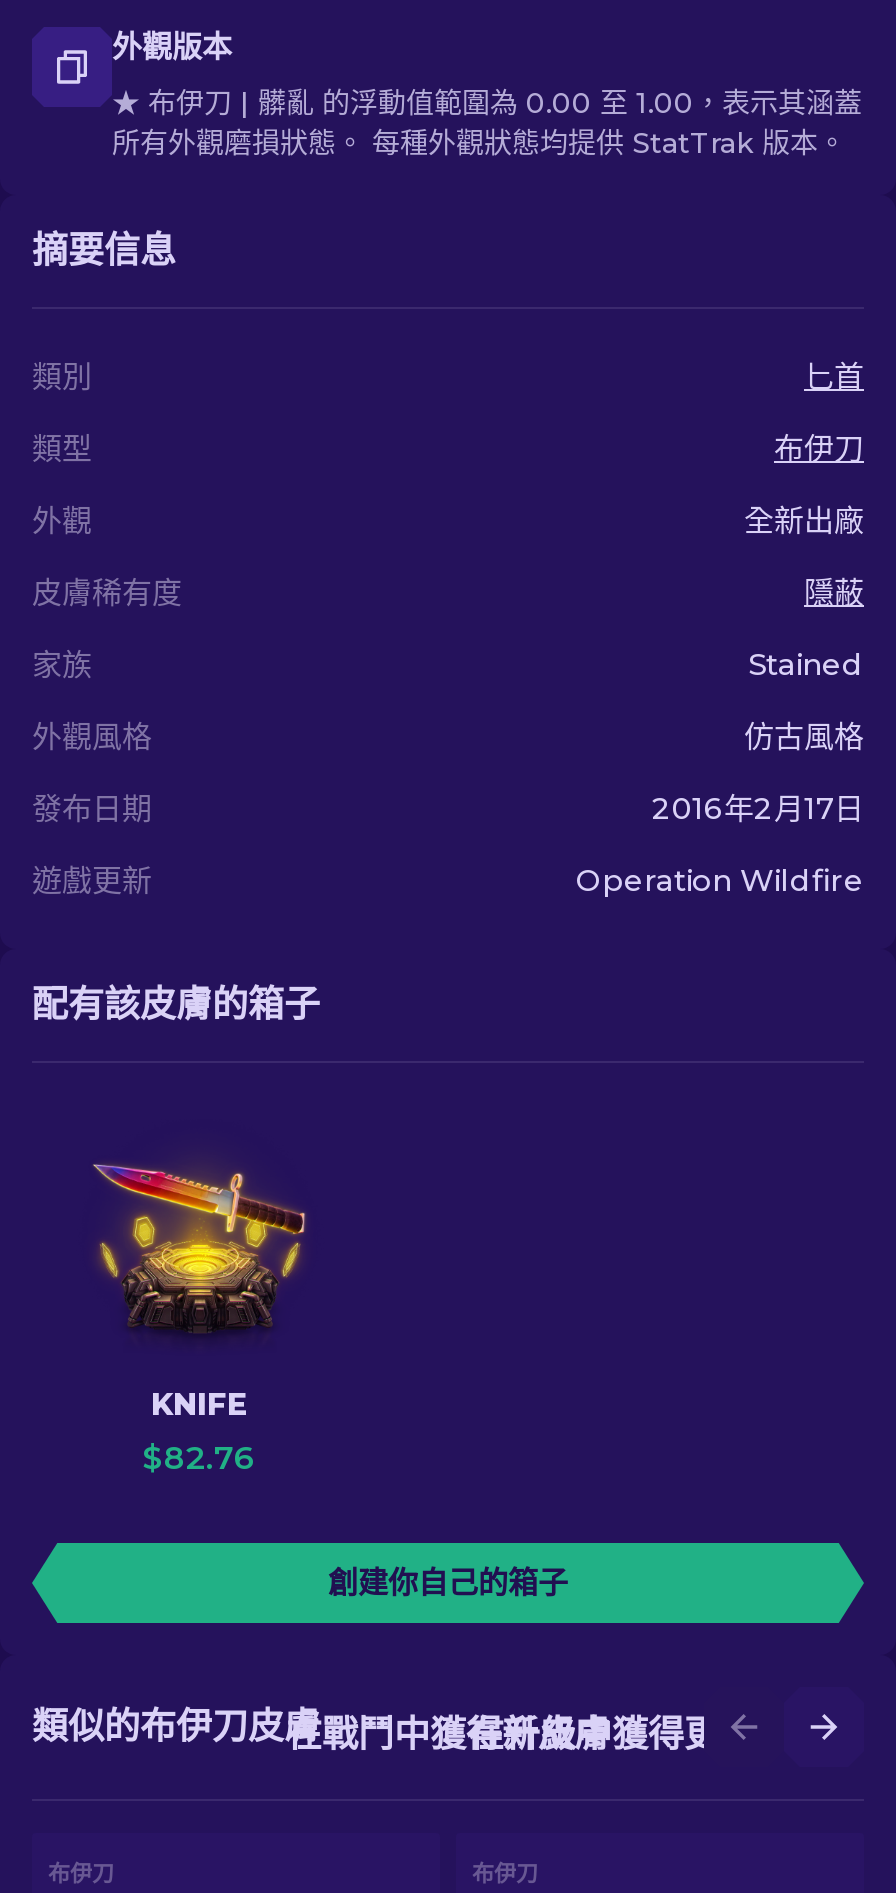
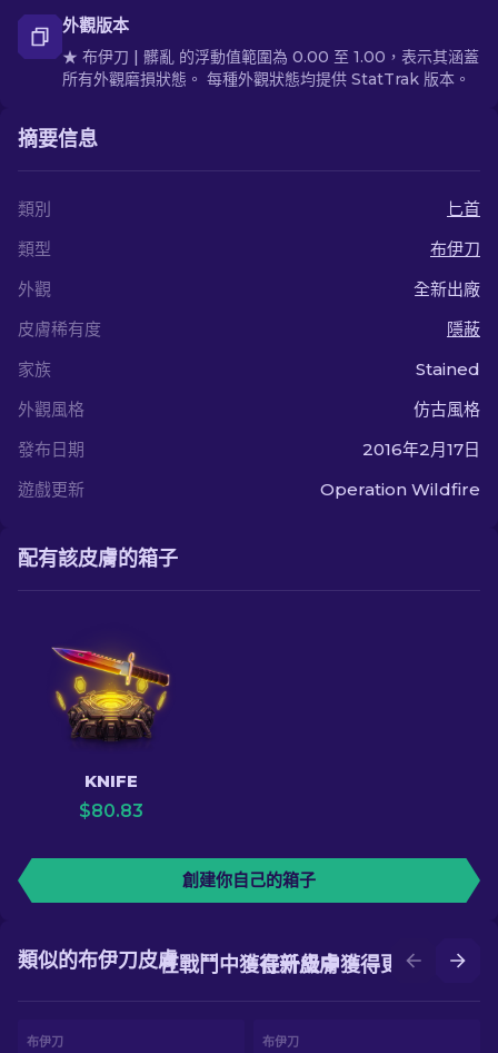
[142,1439,256,1477] $82.76 -> [78,800,143,821] $80.83

